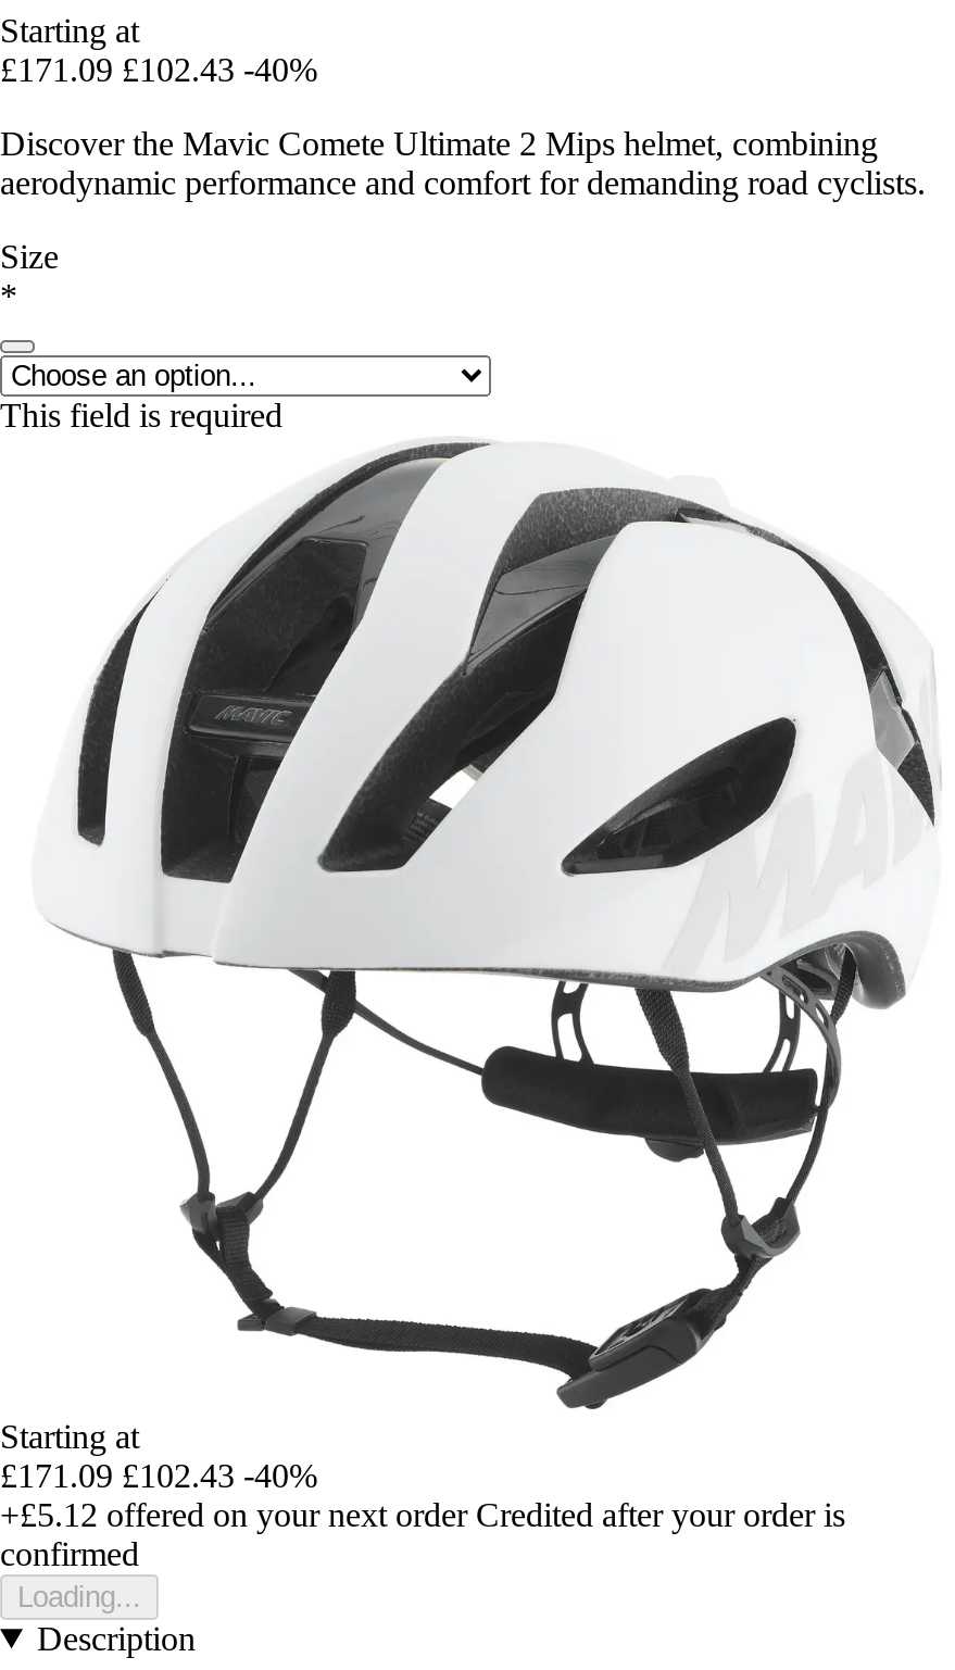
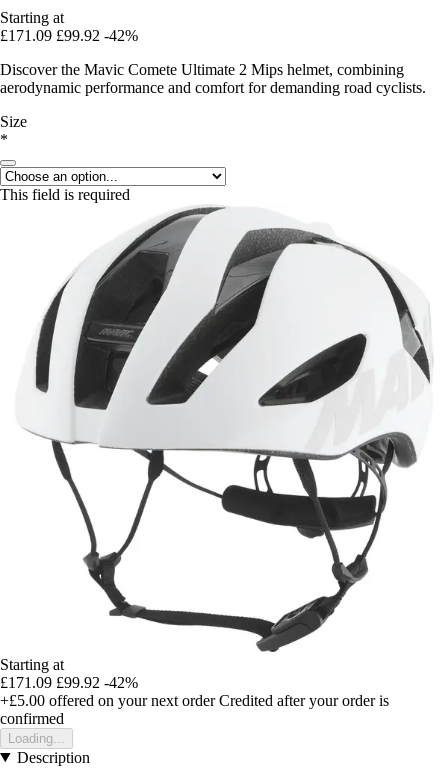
[0,51,317,88] £171.09 £102.43 -40% -> [0,27,138,44] £171.09 £99.92 -42%
[0,1457,317,1494] £171.09 £102.43 -40% -> [0,674,138,691] £171.09 £99.92 -42%
[0,1496,845,1533] +£5.12 offered on your next order Credited after your order is -> [0,692,389,709] +£5.00 offered on your next order Credited after your order is

